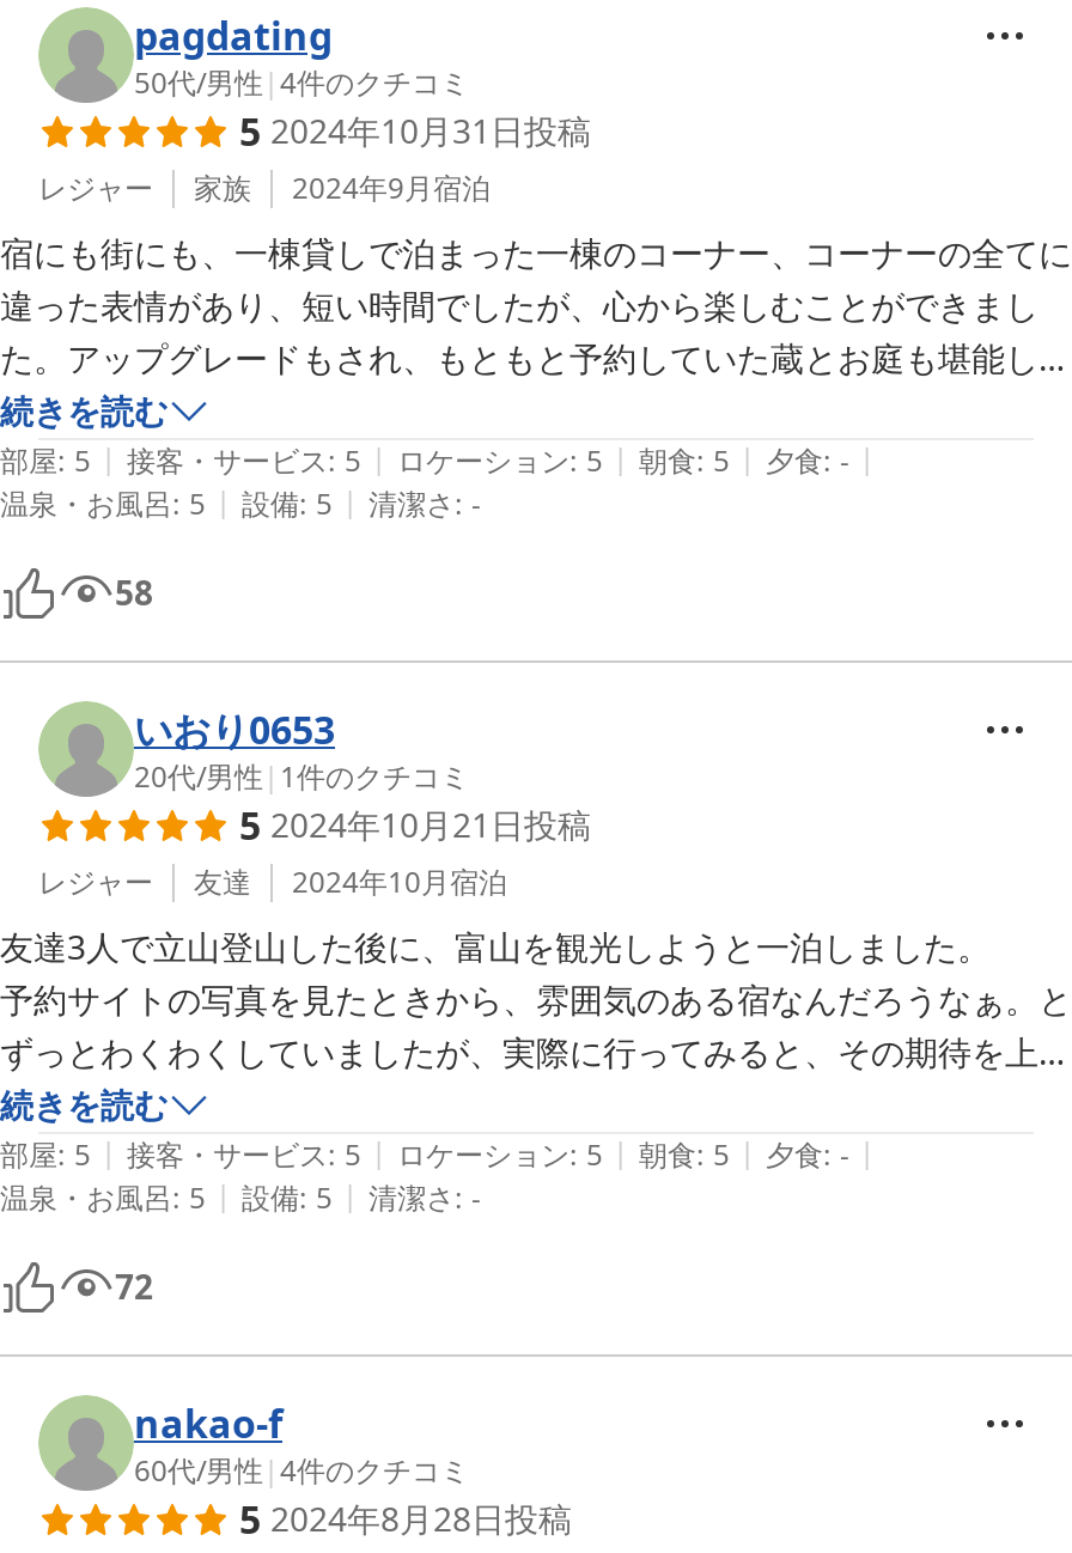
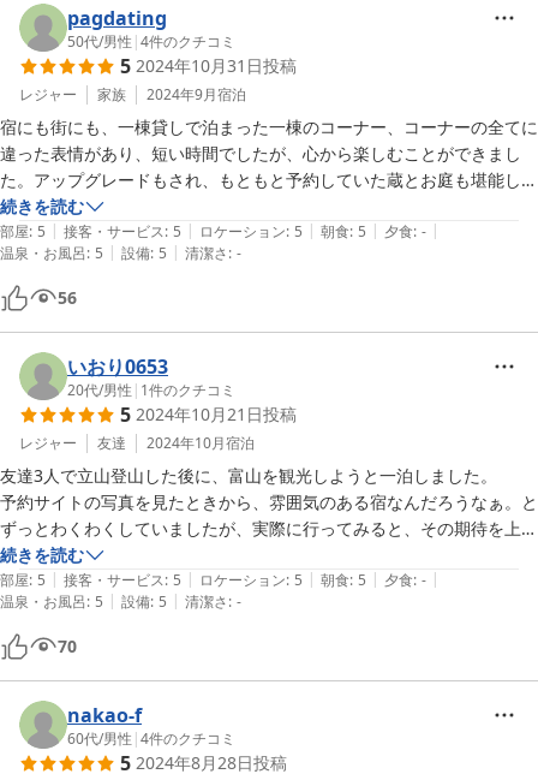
[115,570,153,615] 58 -> [58,286,77,309] 56
[115,1263,153,1309] 72 -> [58,635,77,657] 70

